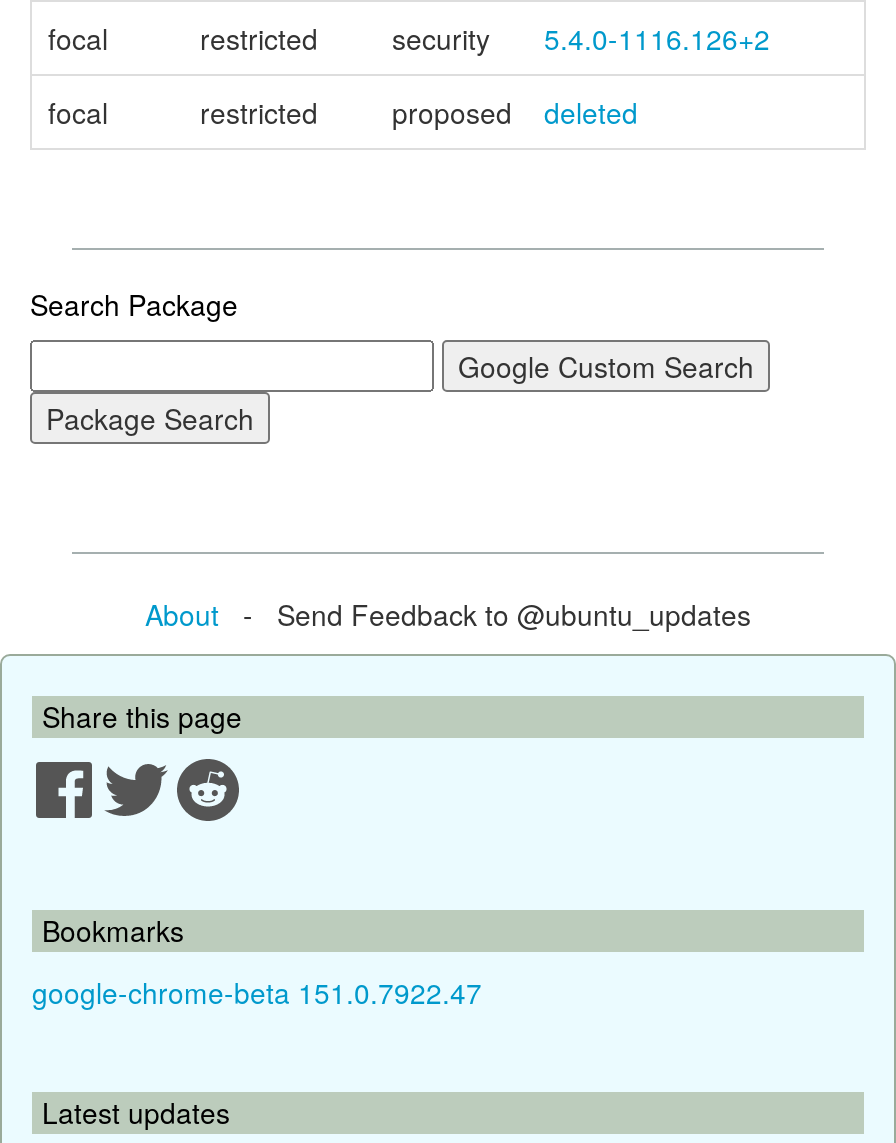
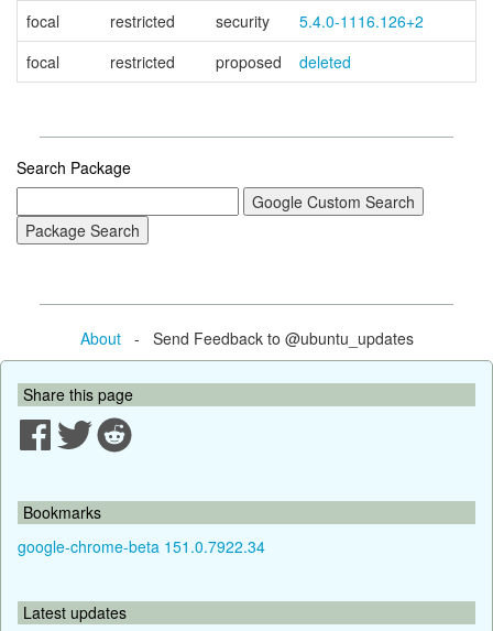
[32,971,482,1011] google-chrome-beta 151.0.7922.47 -> [18,535,265,557] google-chrome-beta 151.0.7922.34

